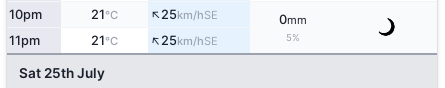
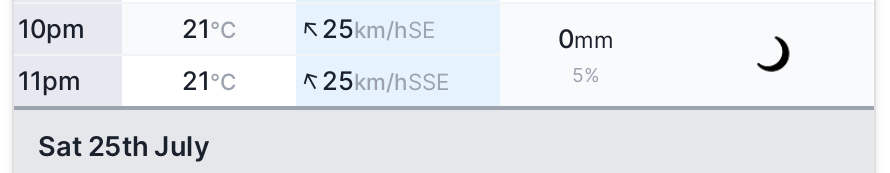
[161,33,218,48] 25km/hSE -> [322,66,450,96] 25km/hSSE

